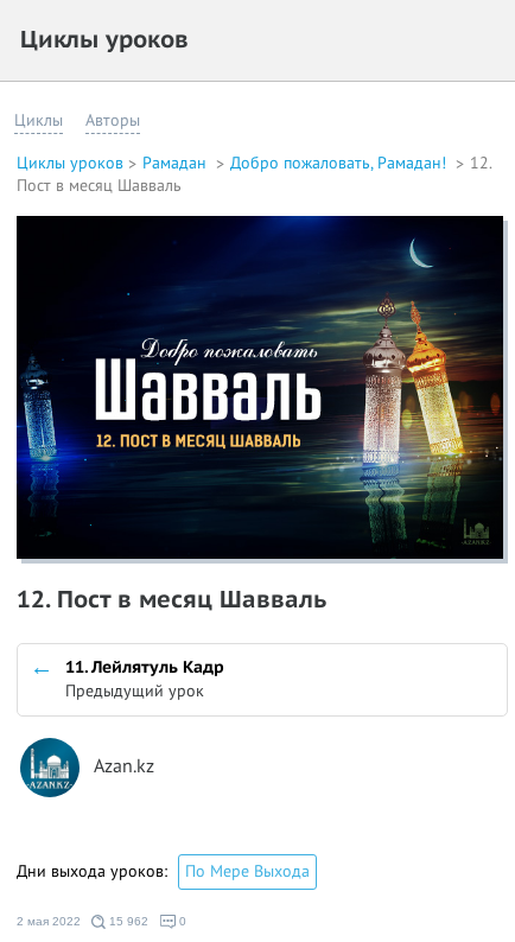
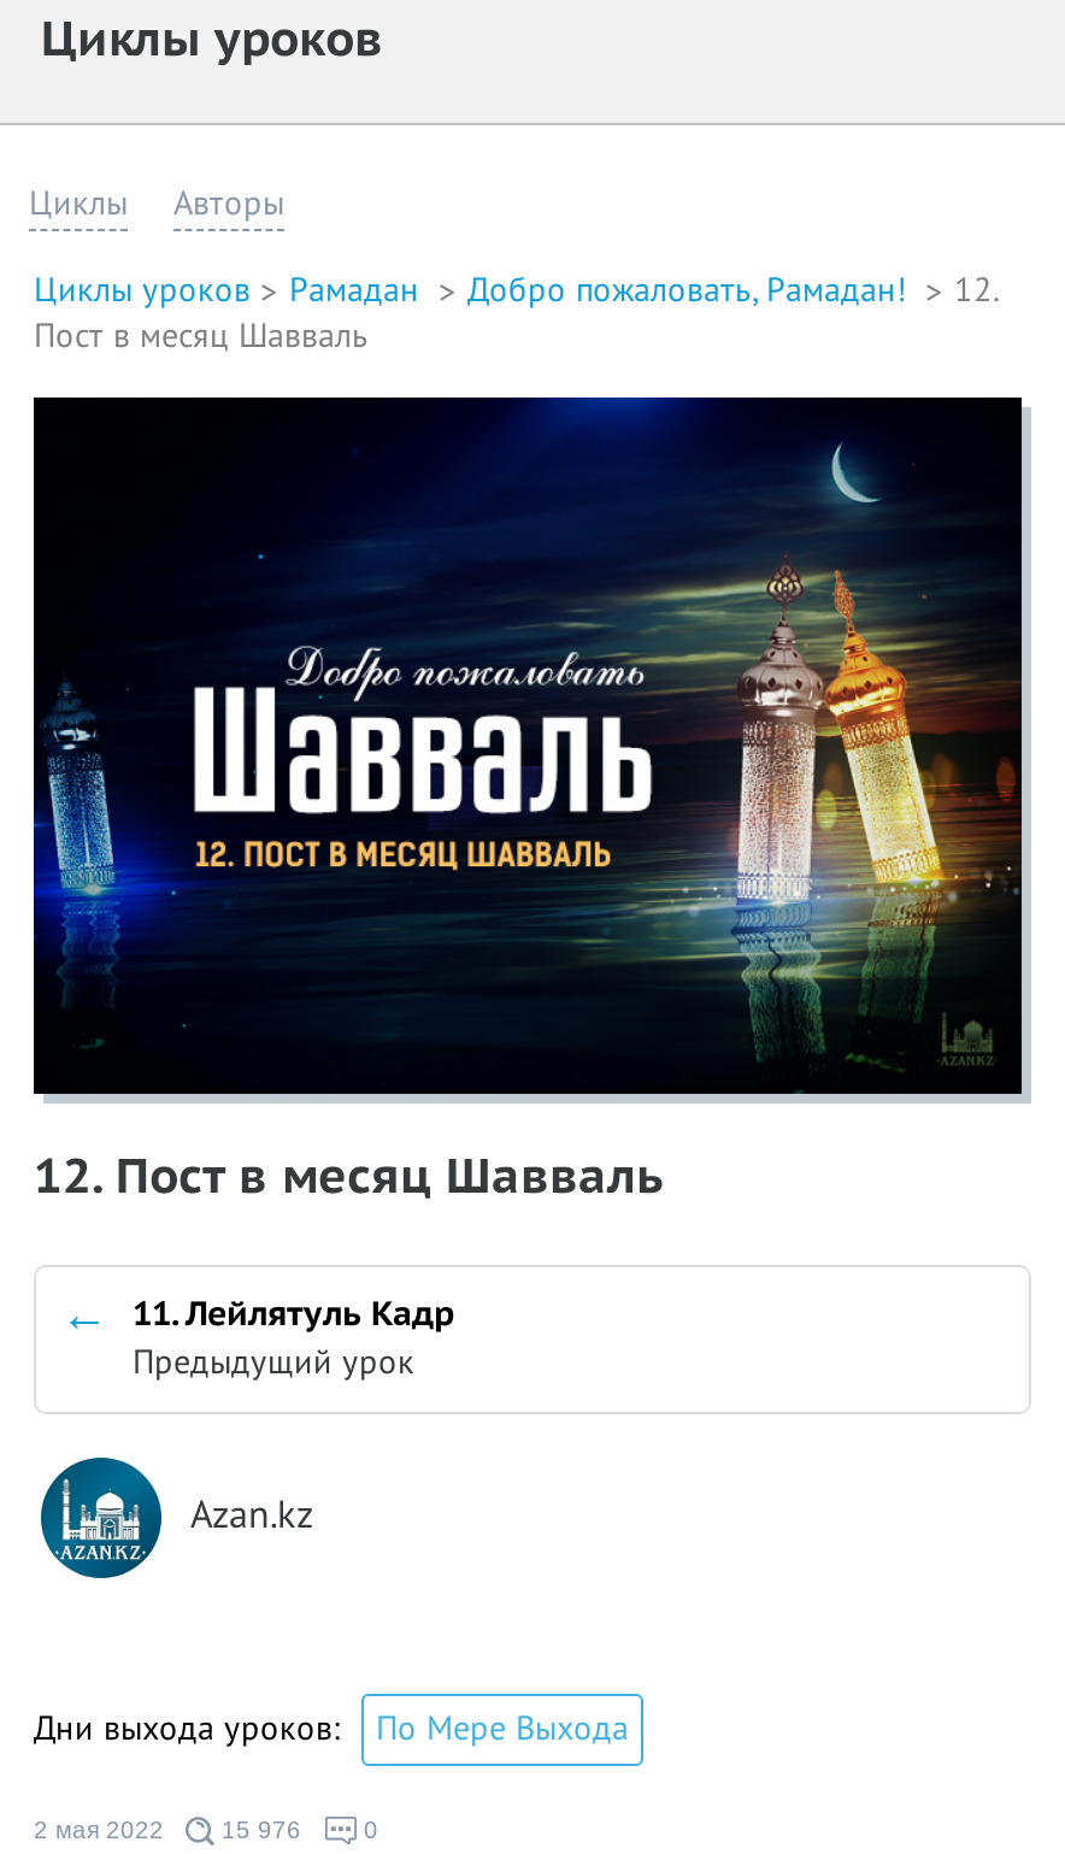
[17,915,148,928] 2 мая 2022 15 962 -> [34,1818,301,1844] 2 мая 2022 15 976

